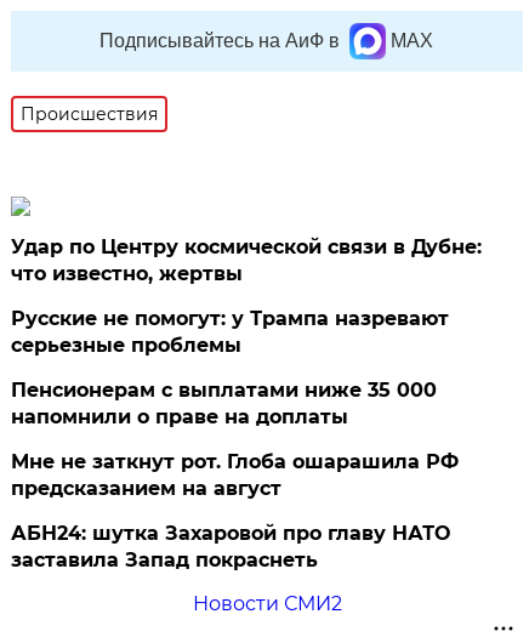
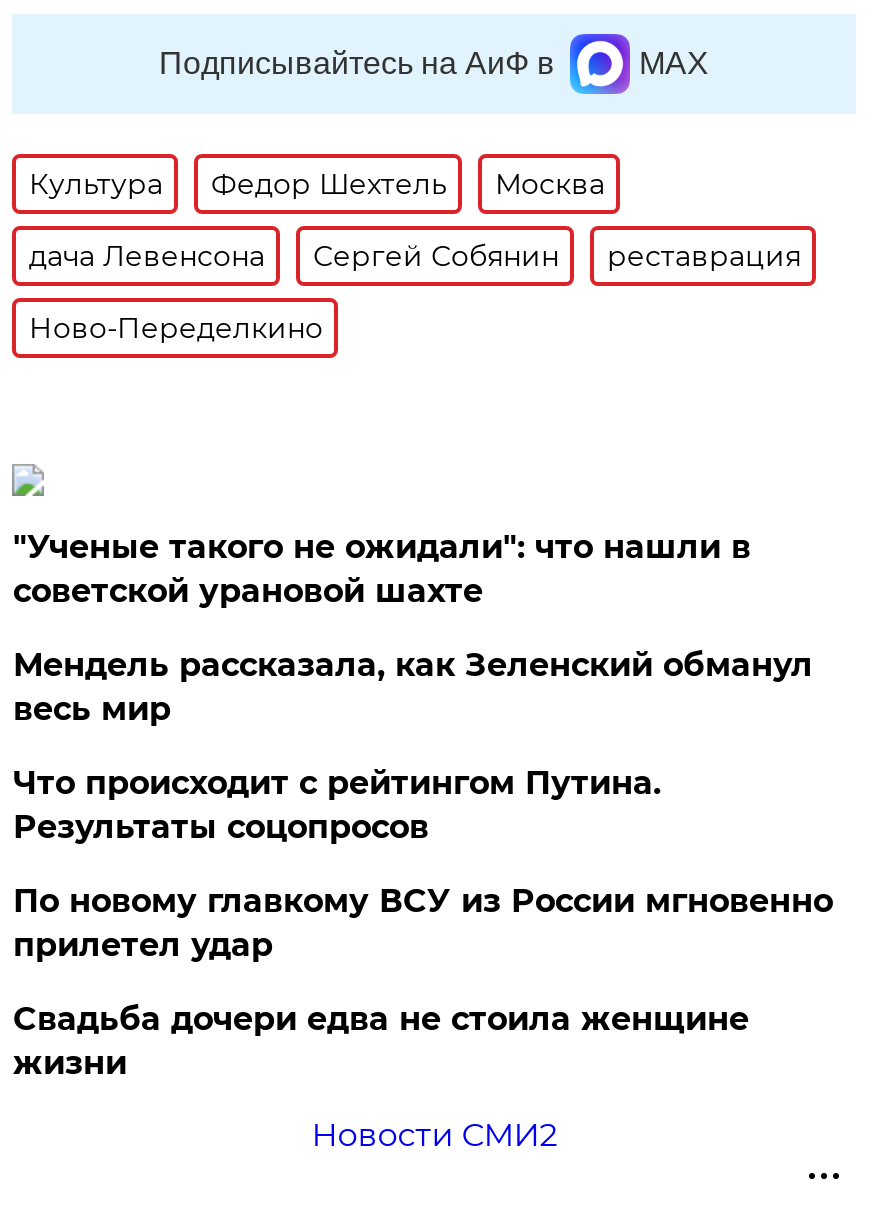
[21,103,158,125] Происшествия -> [29,166,801,346] Культура | Федор Шехтель | Москва | дача Левенсона | Сергей Собянин | реставрация | Ново-Переделкино
[11,235,482,571] Удар по Центру космической связи в Дубне: | что известно, жертвы | Русские не помогут: у Трампа назревают | серьезные проблемы | Пенсионерам с выплатами ниже 35 000 | напомнили о праве на доплаты | Мне не заткнут рот. Глоба ошарашила РФ | предсказанием на август | АБН24: шутка Захаровой про главу НАТО | заставила Запад покраснеть -> [13,528,833,1082] "Ученые такого не ожидали": что нашли в | советской урановой шахте | Мендель рассказала, как Зеленский обманул | весь мир | Что происходит с рейтингом Путина. | Результаты соцопросов | По новому главкому ВСУ из России мгновенно | прилетел удар | Свадьба дочери едва не стоила женщине | жизни

